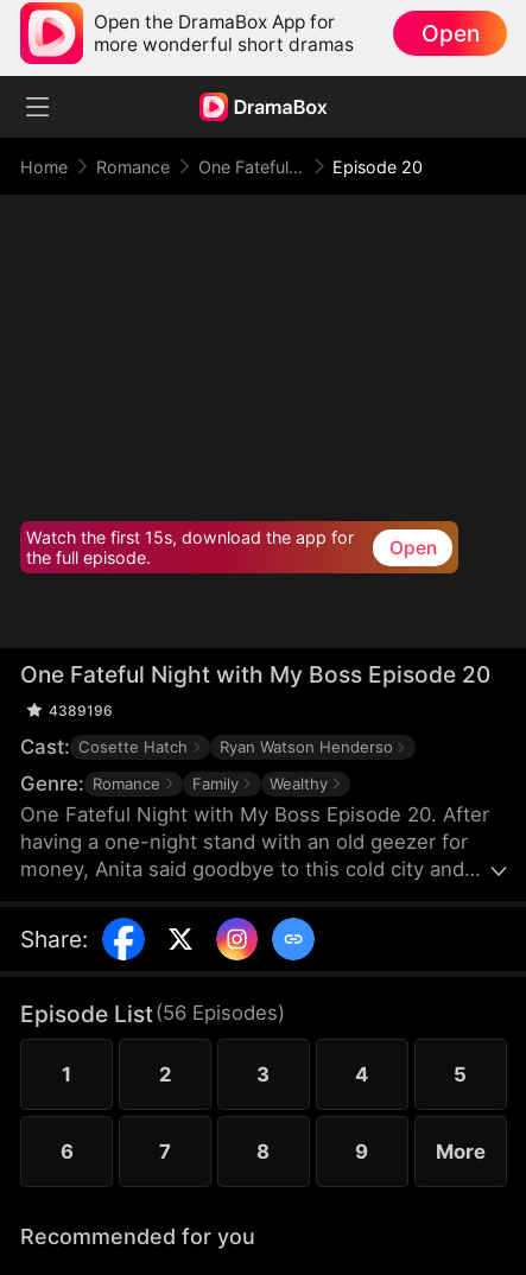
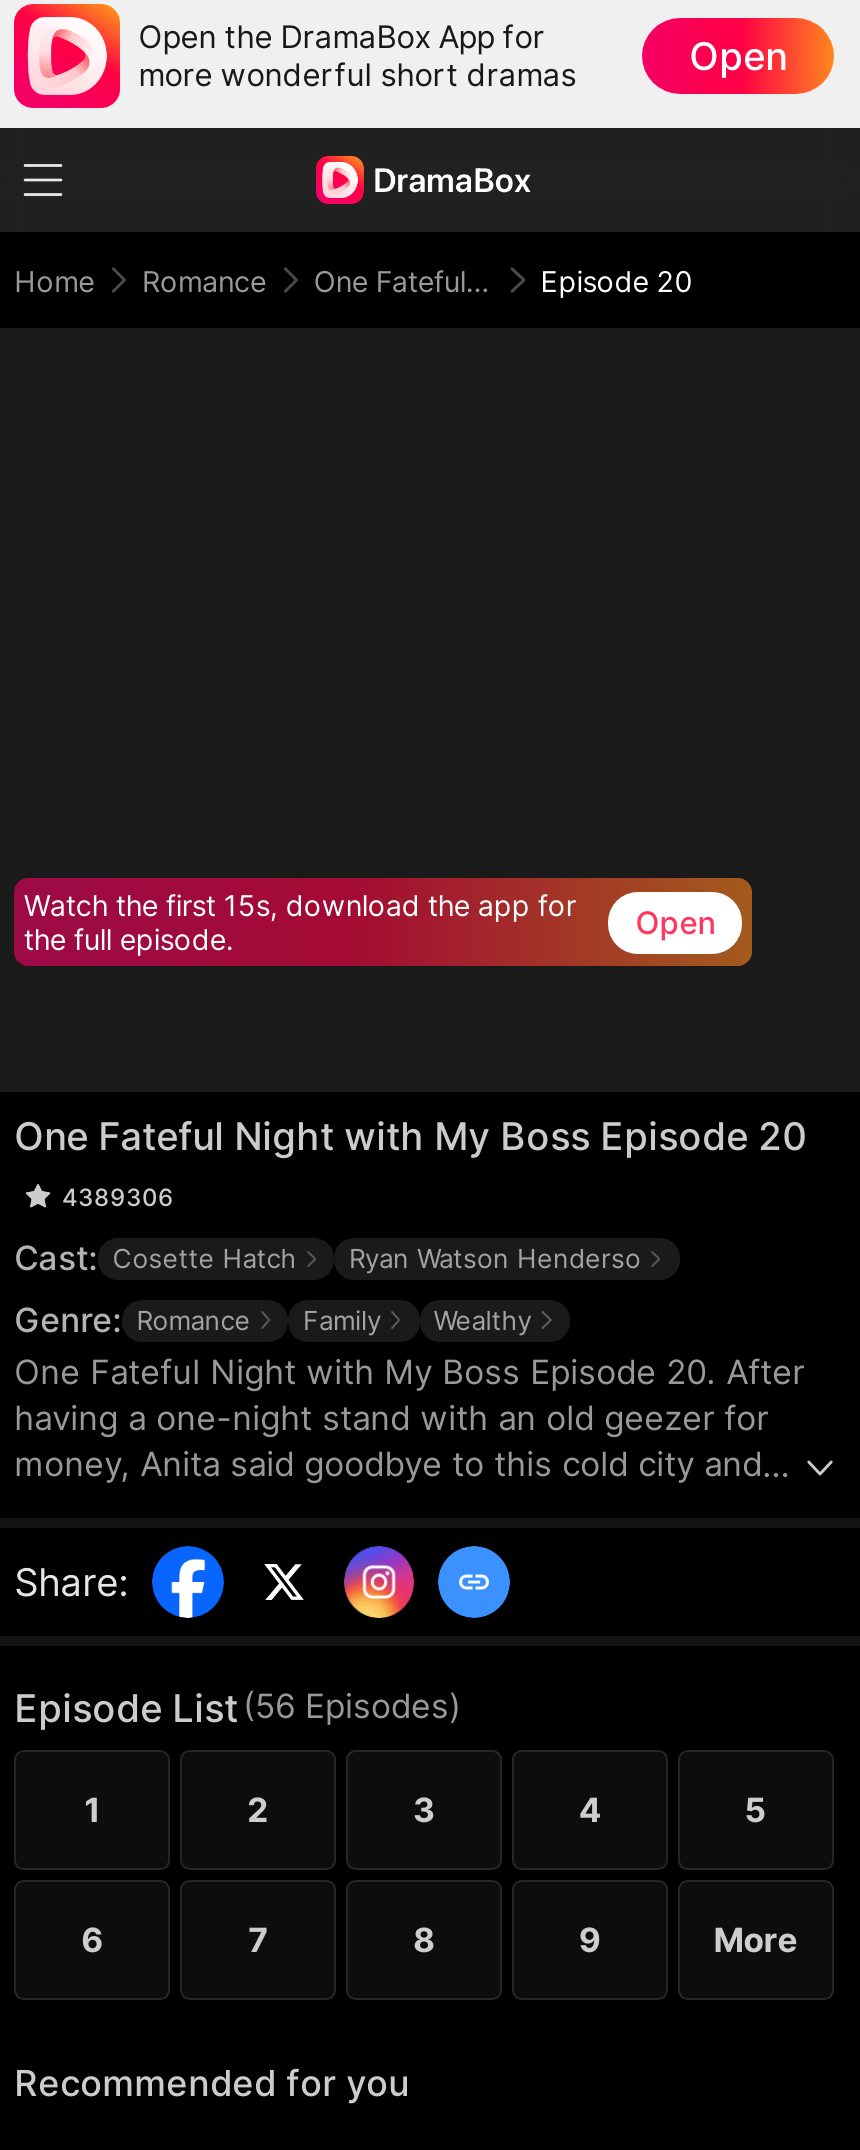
[49,701,113,719] 4389196 -> [62,1182,174,1212] 4389306

